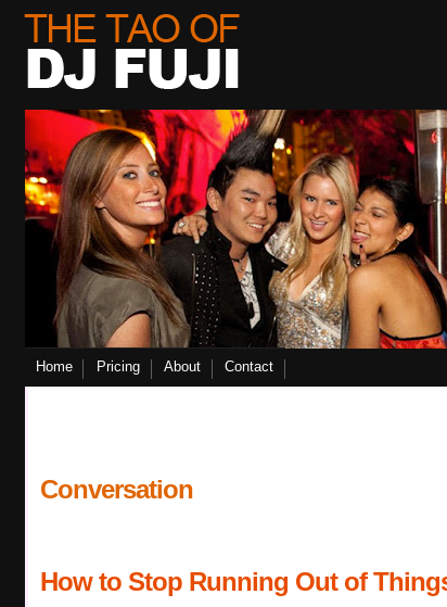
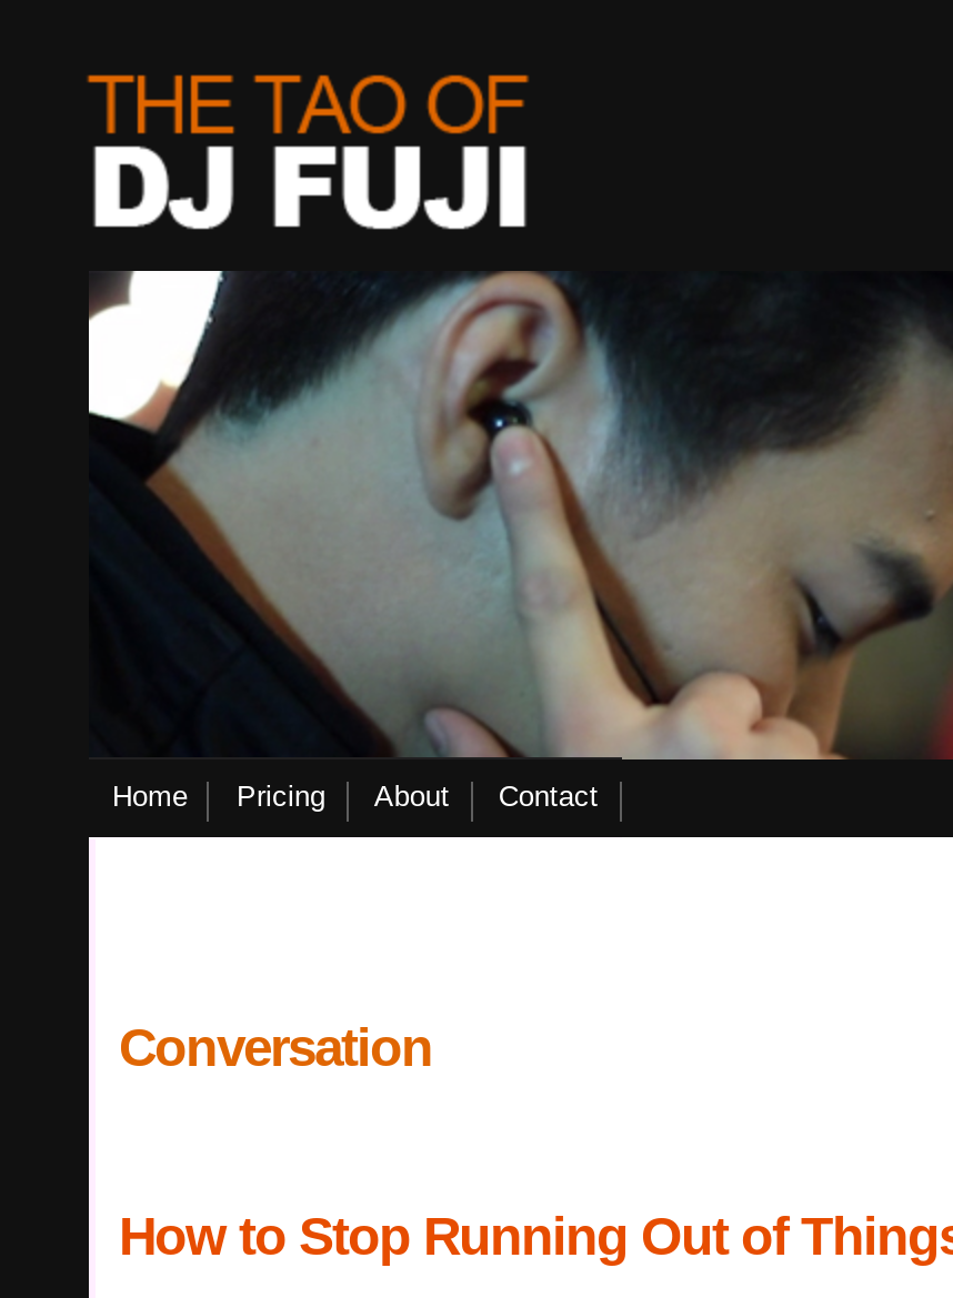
[24,109,444,350] [image] -> [87,269,946,759] [image]

